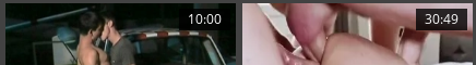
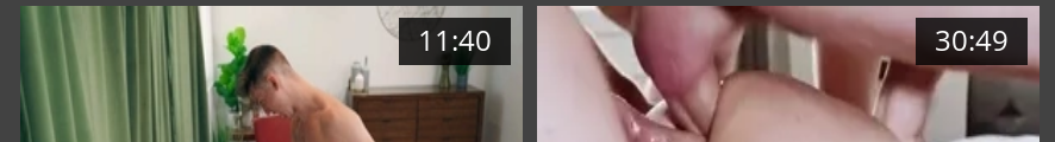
[188,9,222,28] 10:00 -> [418,20,492,60] 11:40

